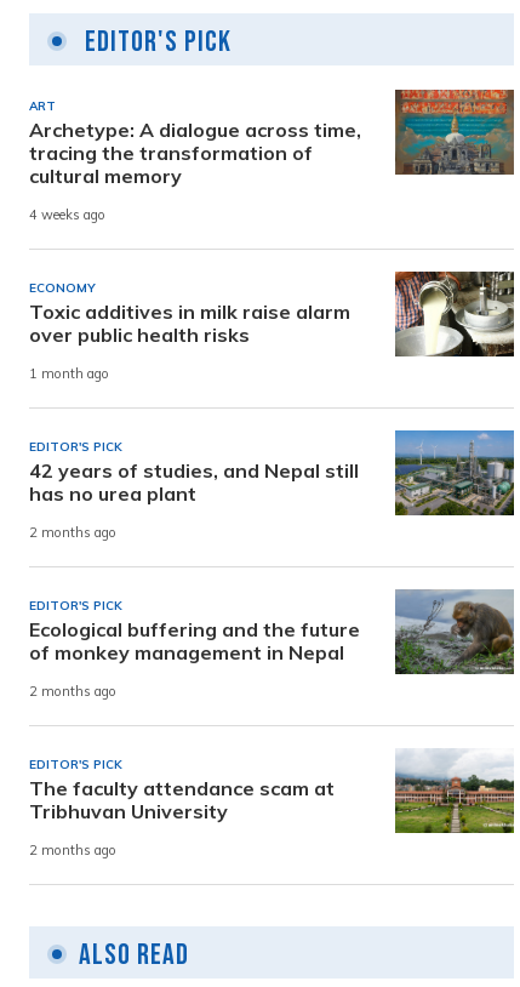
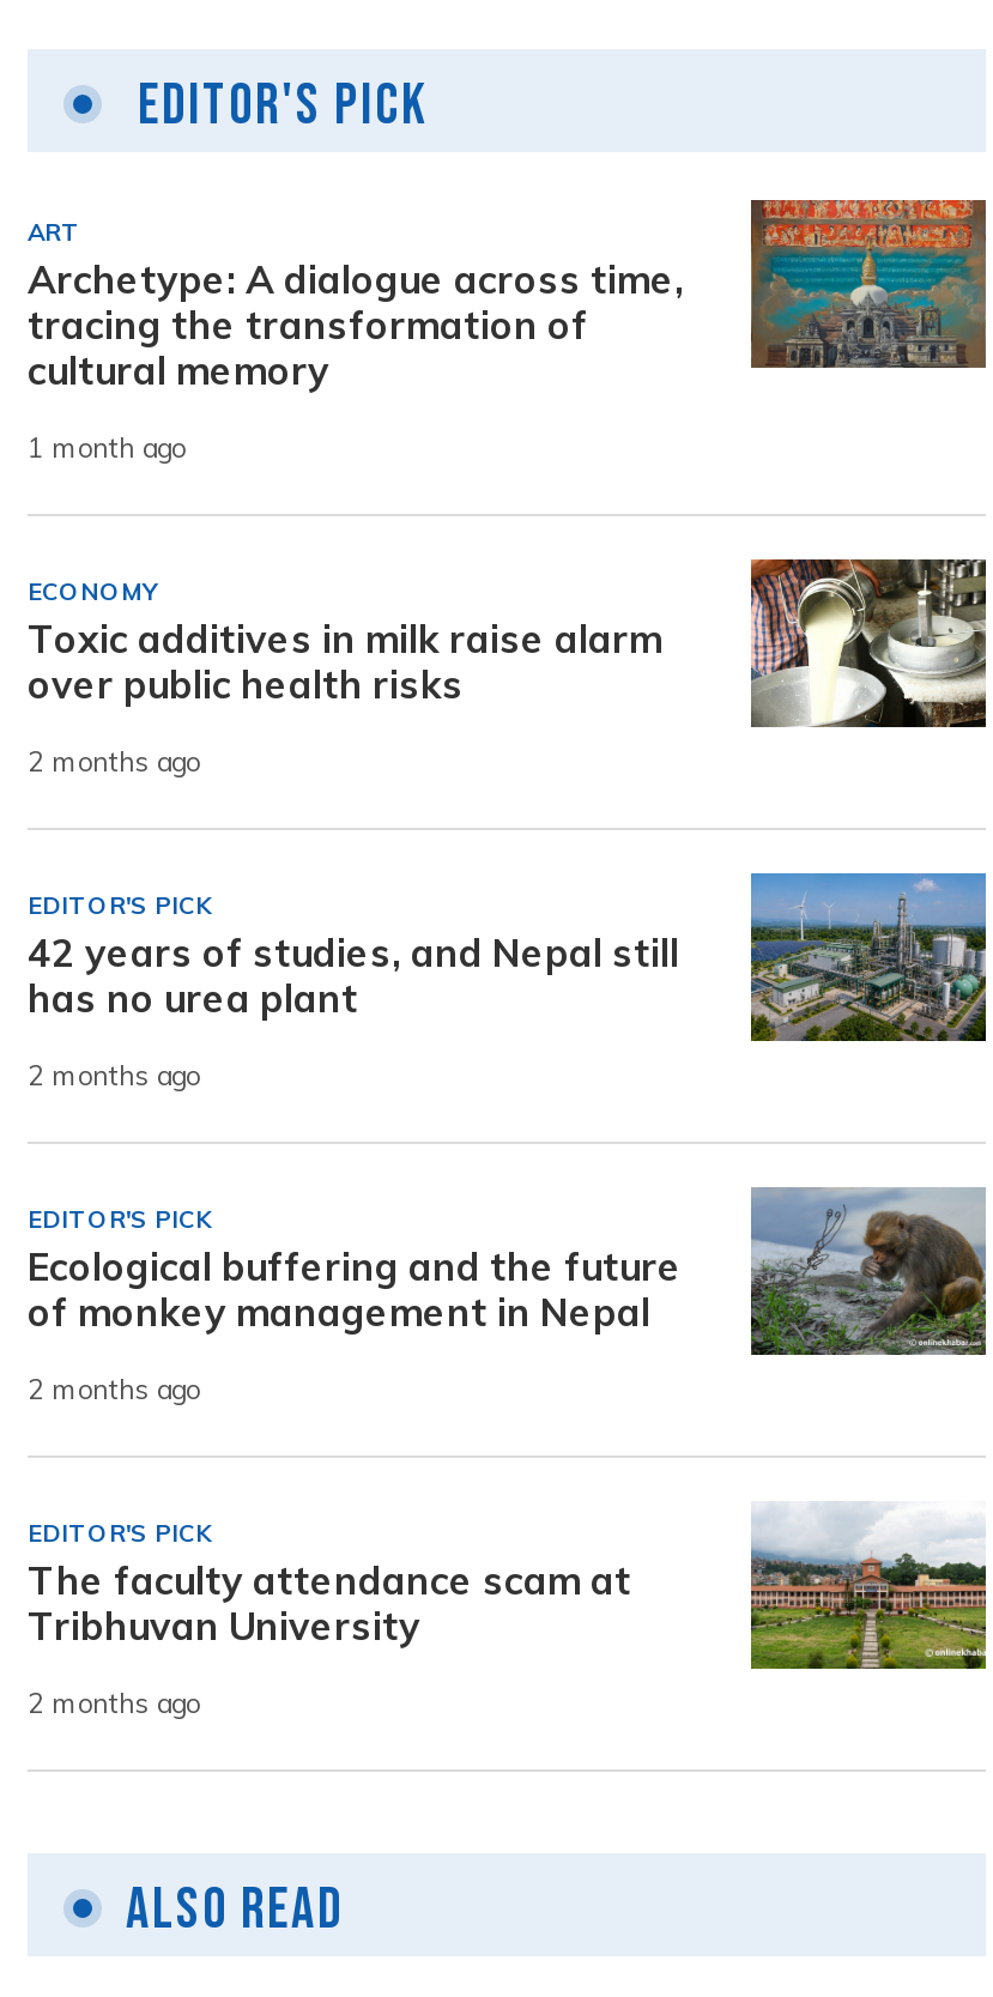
[29,207,105,224] 4 weeks ago -> [28,431,186,465] 1 month ago
[29,366,109,383] 1 month ago -> [28,745,200,778] 2 months ago

